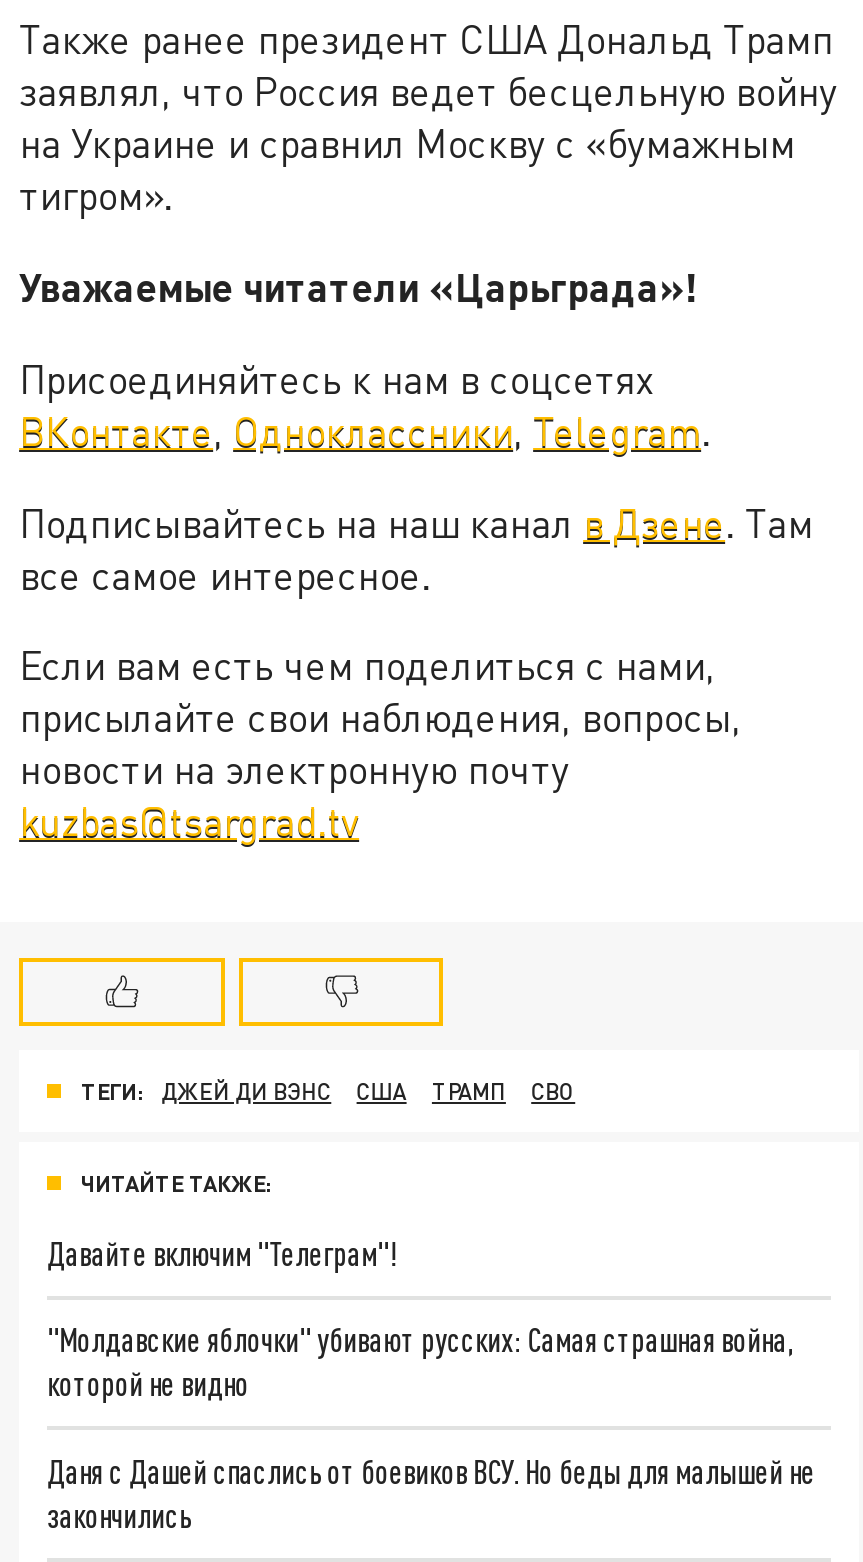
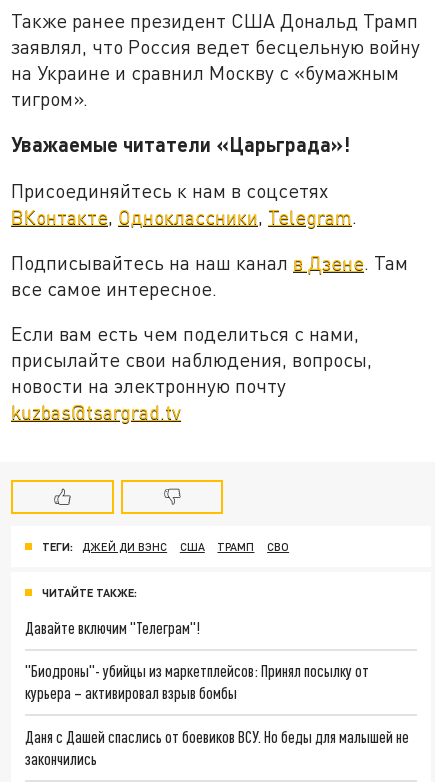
[47,1321,793,1403] "Молдавские яблочки" убивают русских: Самая страшная война, | которой не видно -> [25,661,369,702] "Биодроны"- убийцы из маркетплейсов: Принял посылку от | курьера – активировал взрыв бомбы

